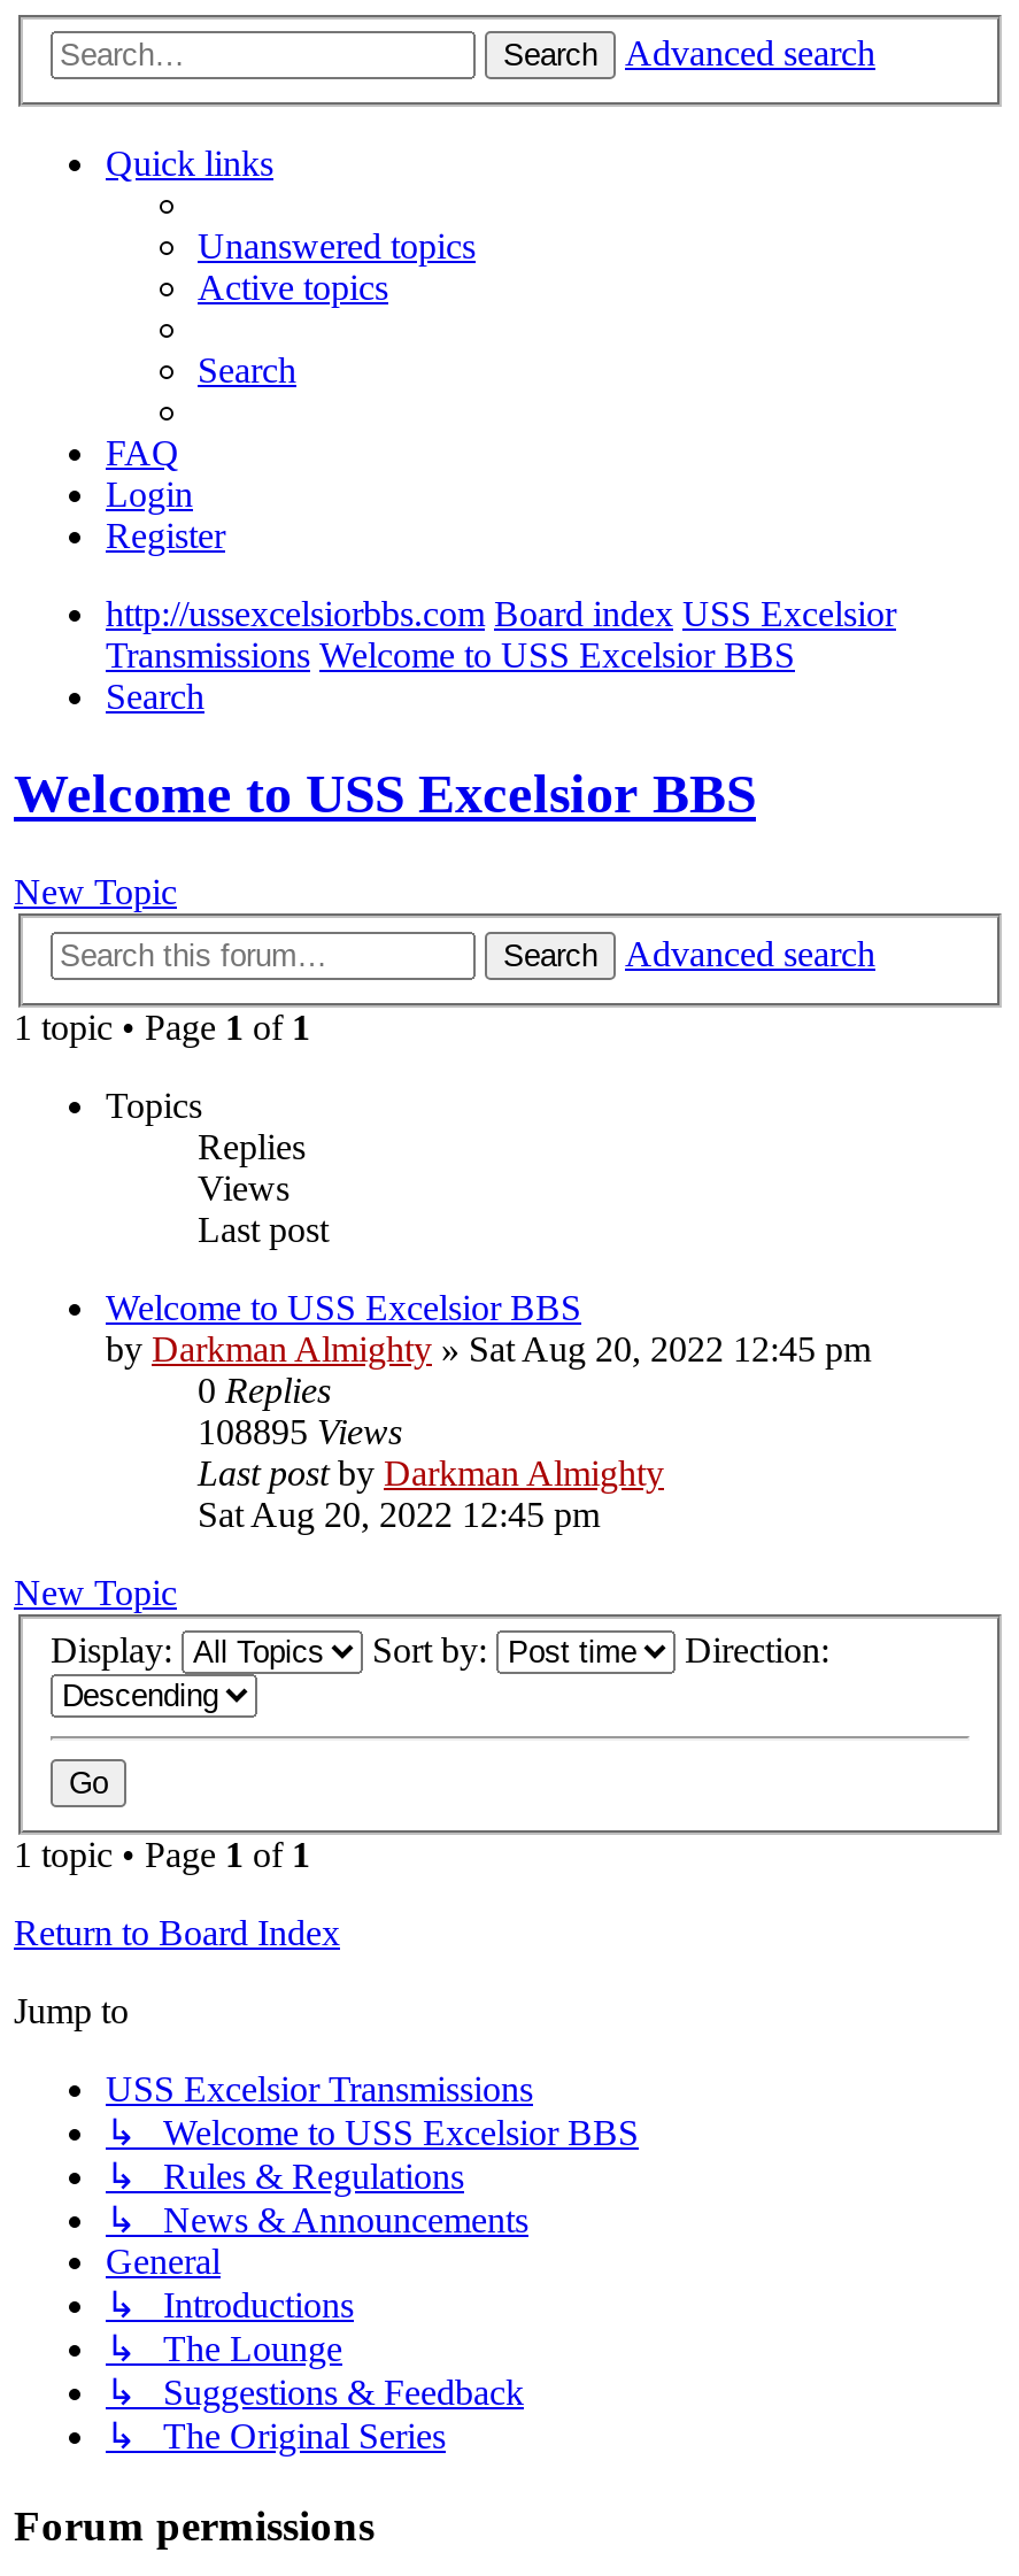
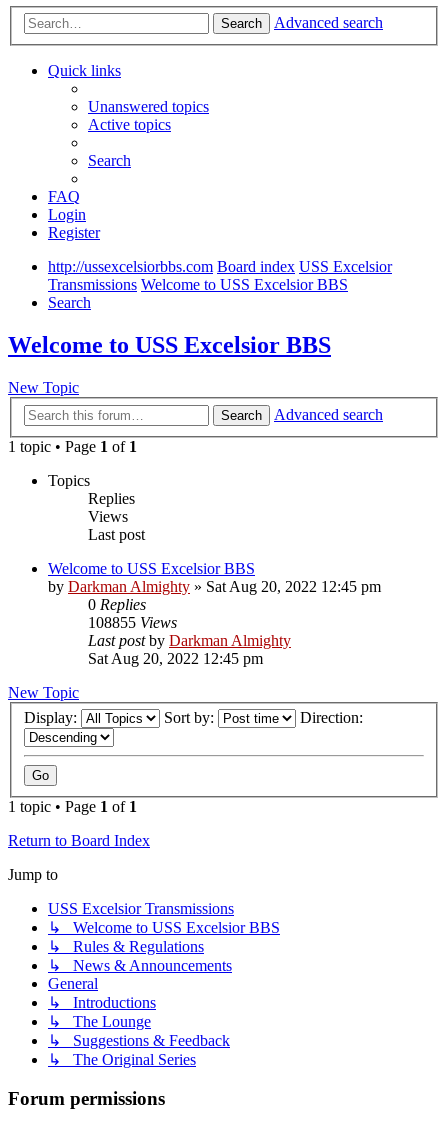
[198,1412,402,1451] 108895 Views -> [88,614,177,631] 108855 Views

